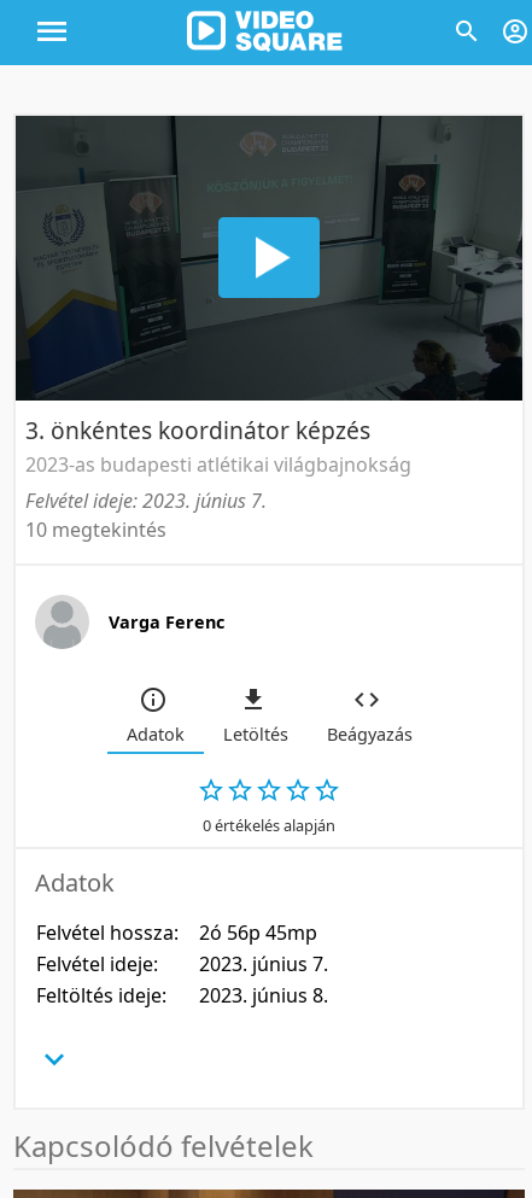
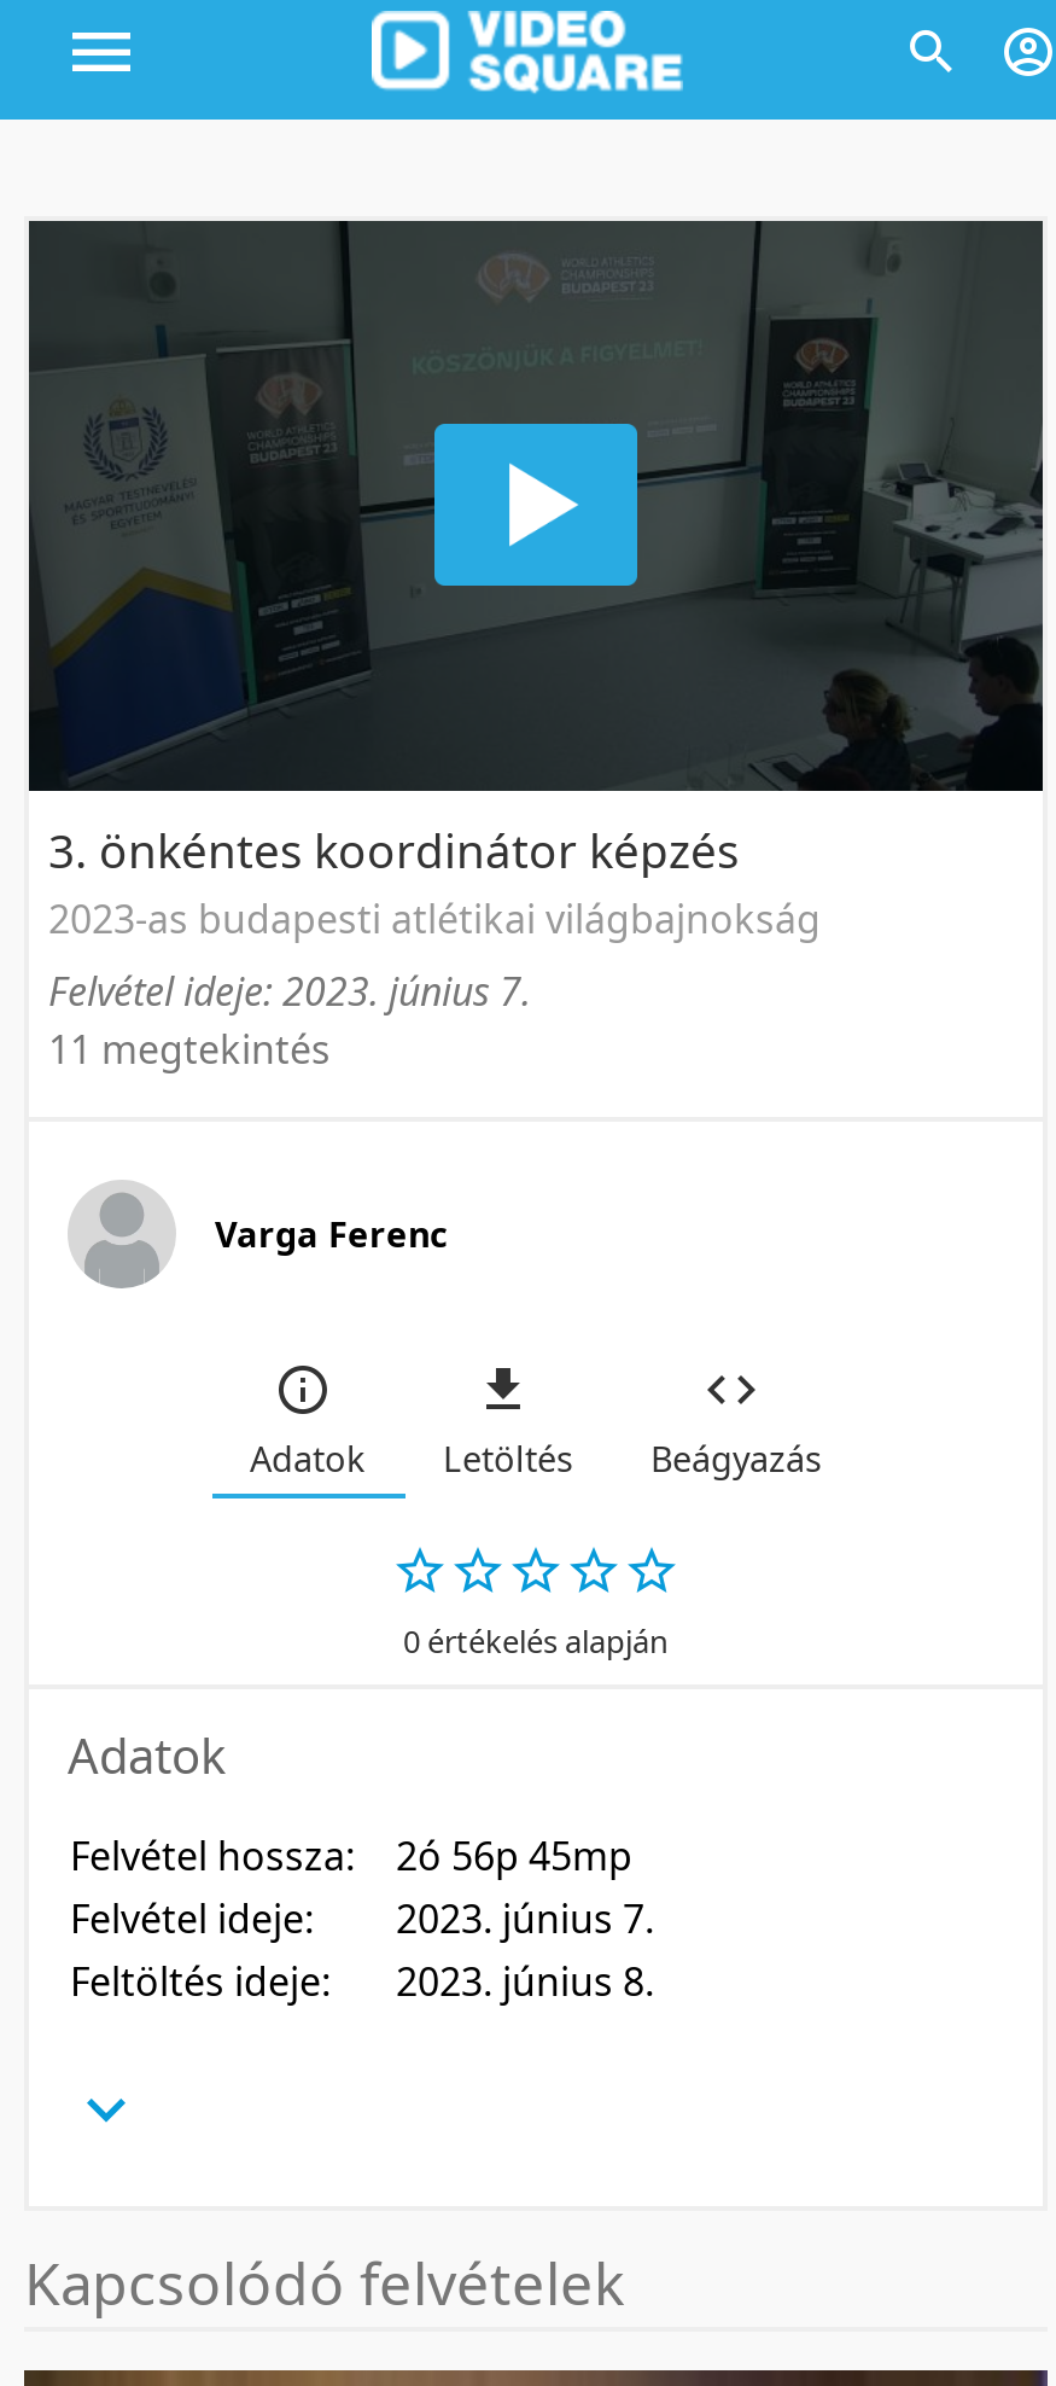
[25,517,166,543] 10 megtekintés -> [48,1023,331,1076] 11 megtekintés

